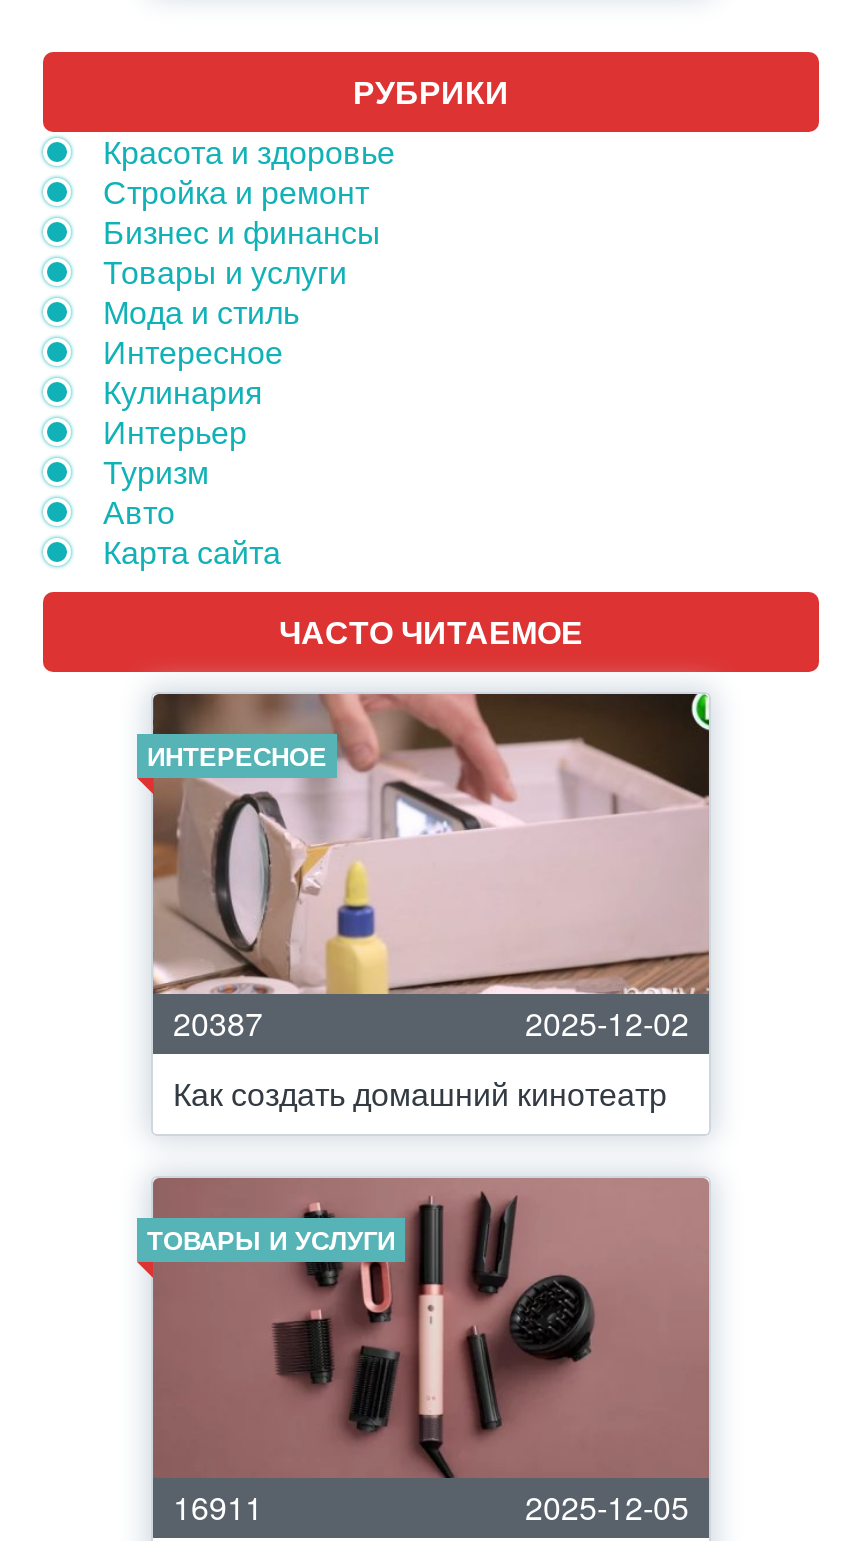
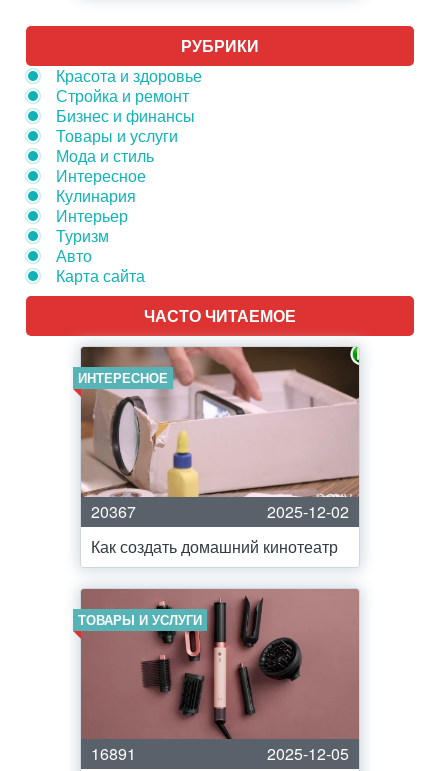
[173,1000,263,1046] 20387 -> [91,500,136,523] 20367
[173,1484,263,1530] 16911 -> [91,742,136,765] 16891

